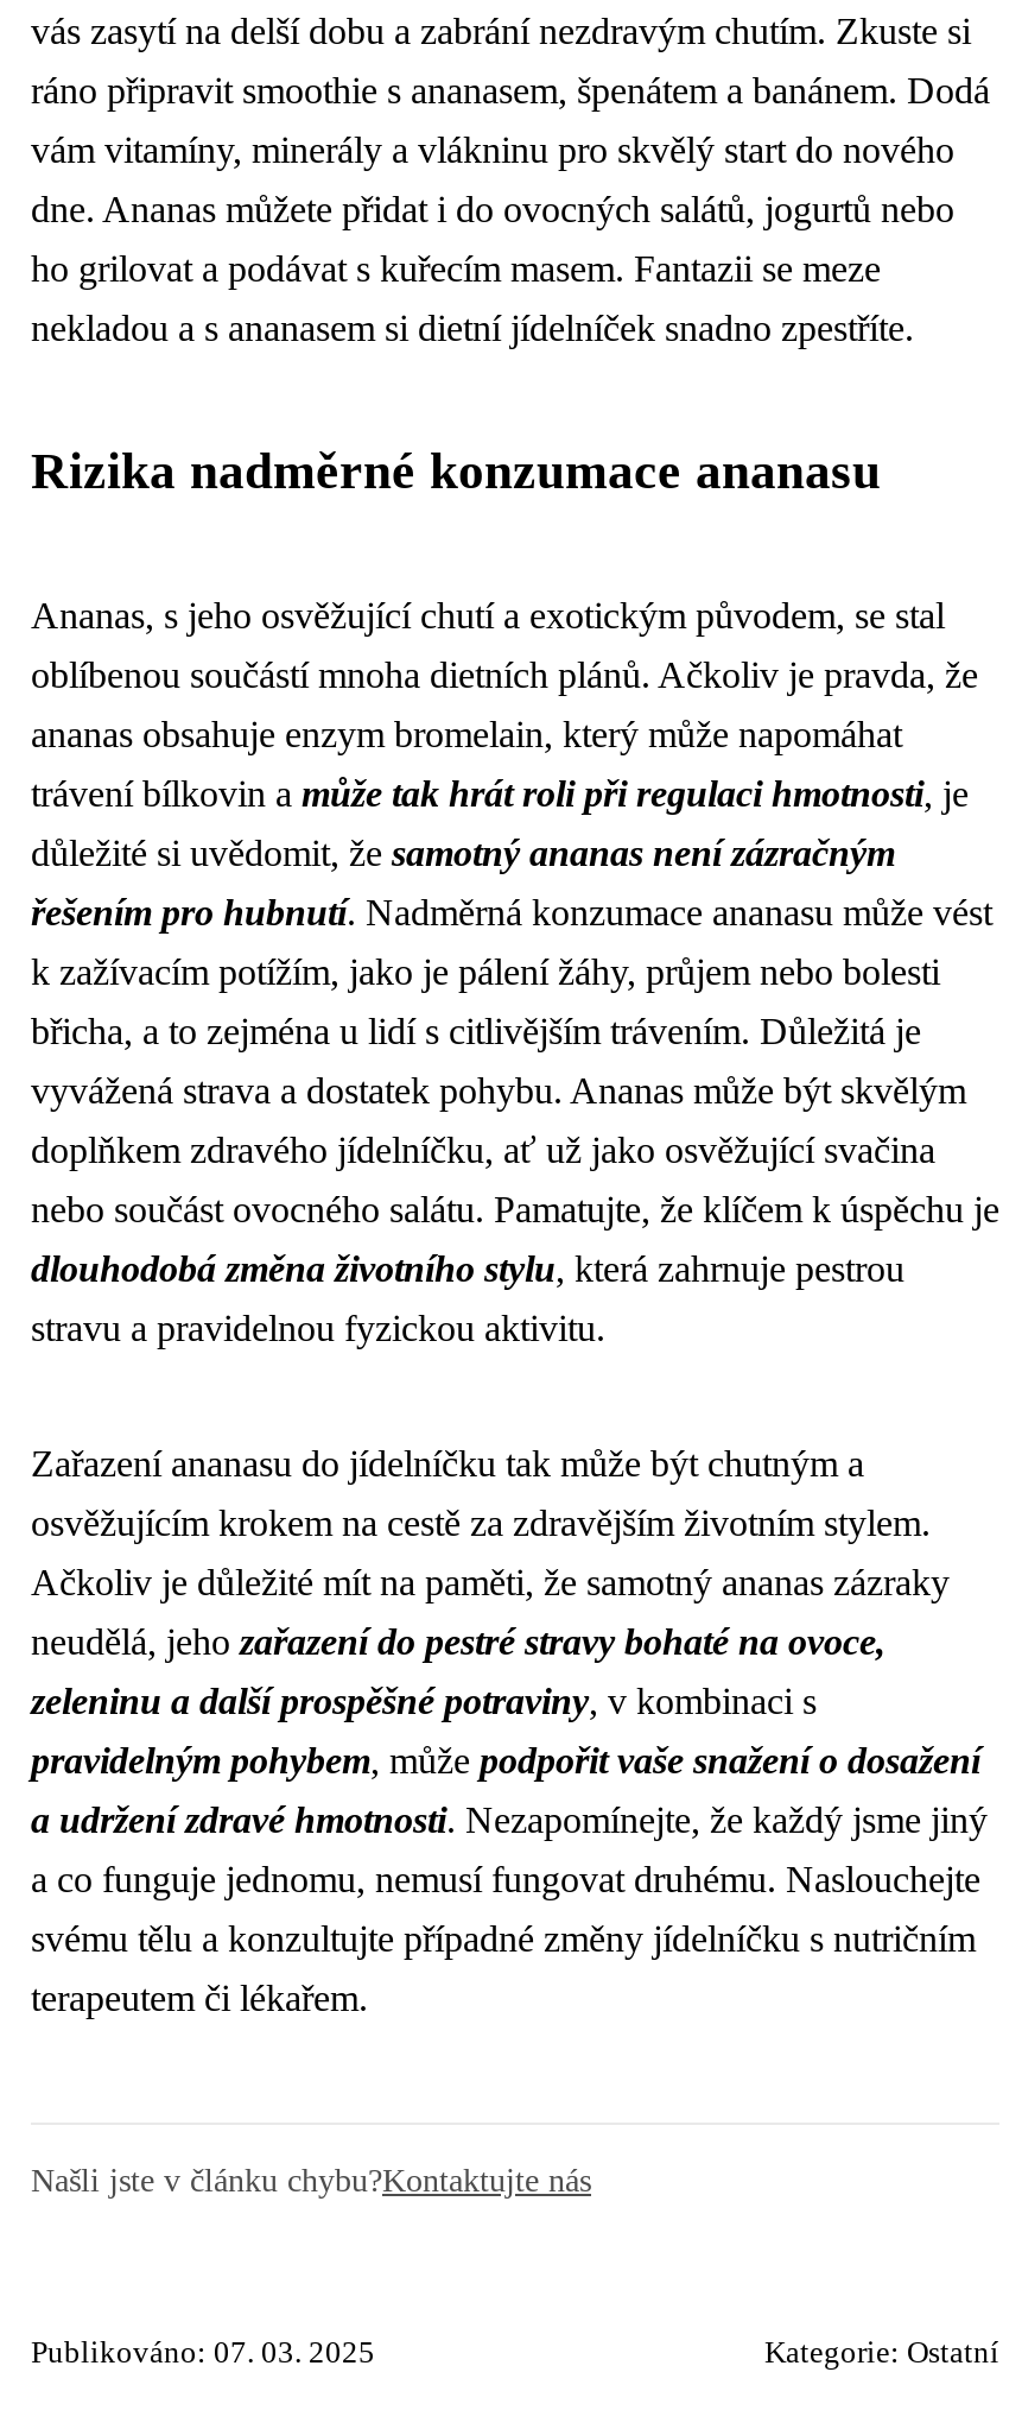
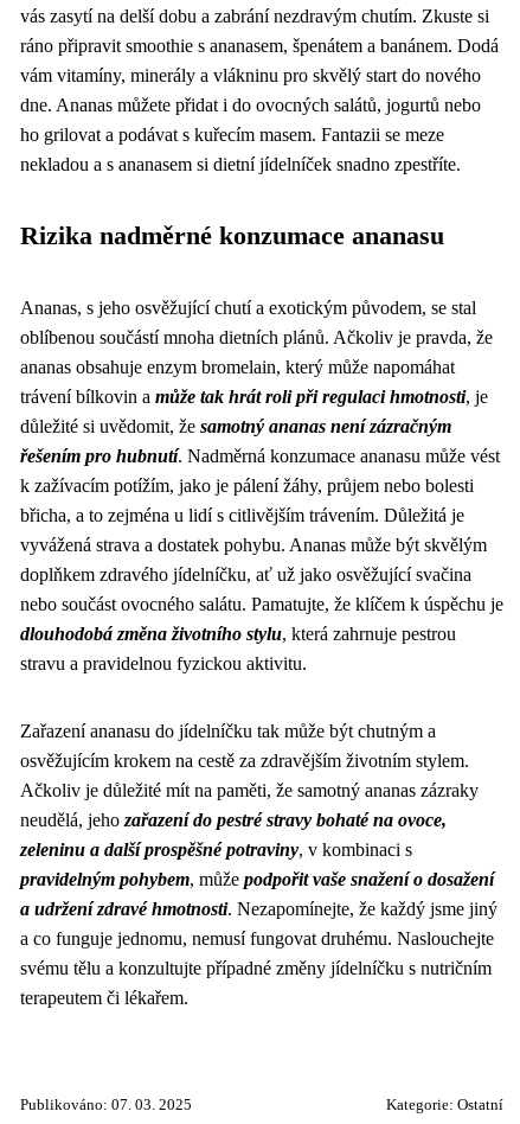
[31,2161,591,2199] Našli jste v článku chybu?Kontaktujte nás -> none

